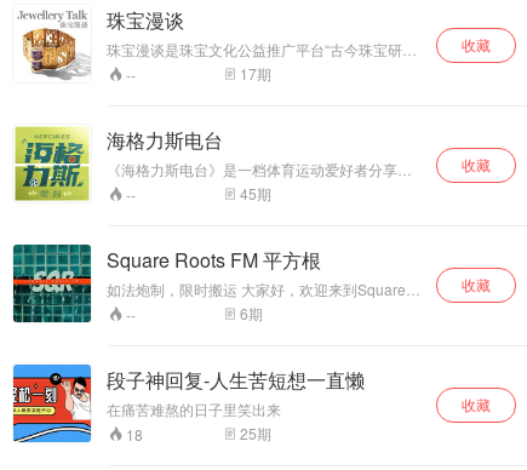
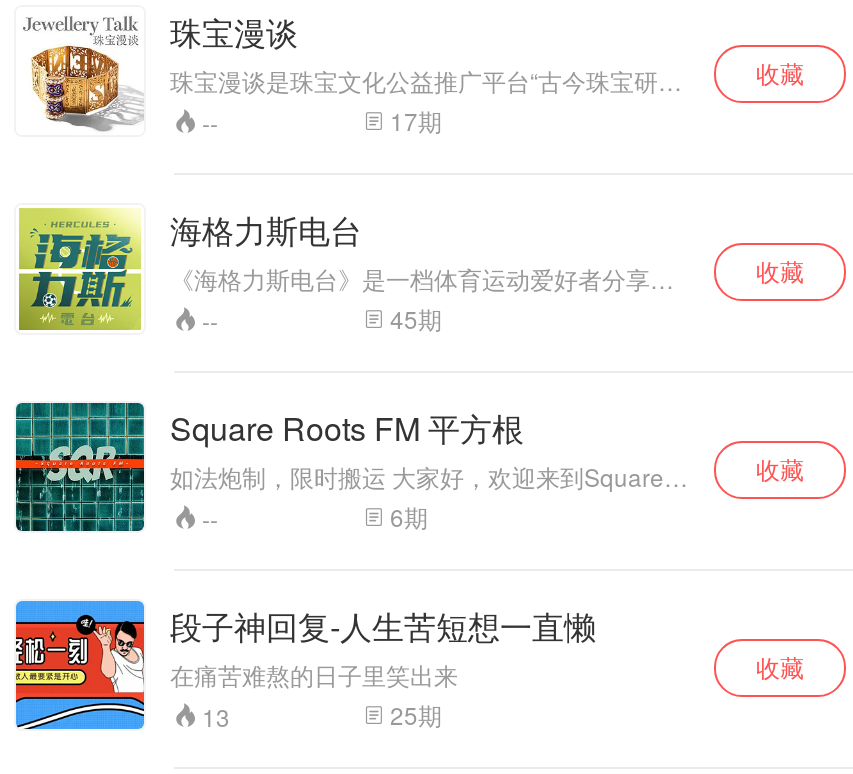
[126,424,143,445] 18 -> [202,699,230,733] 13

